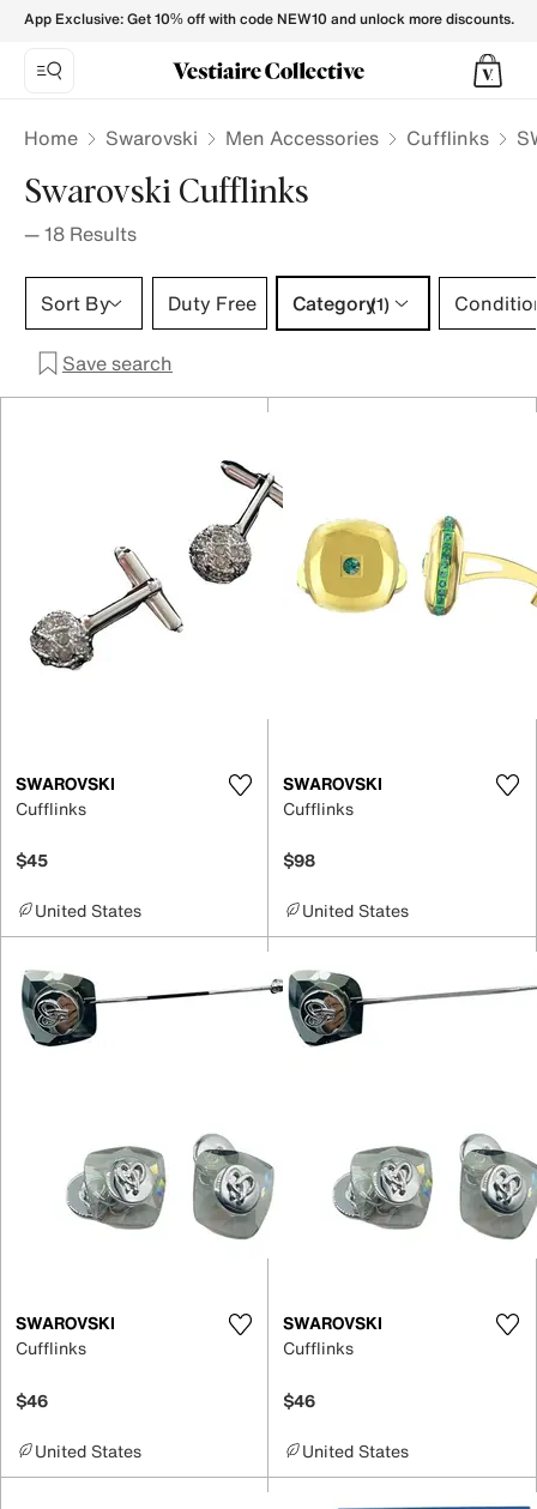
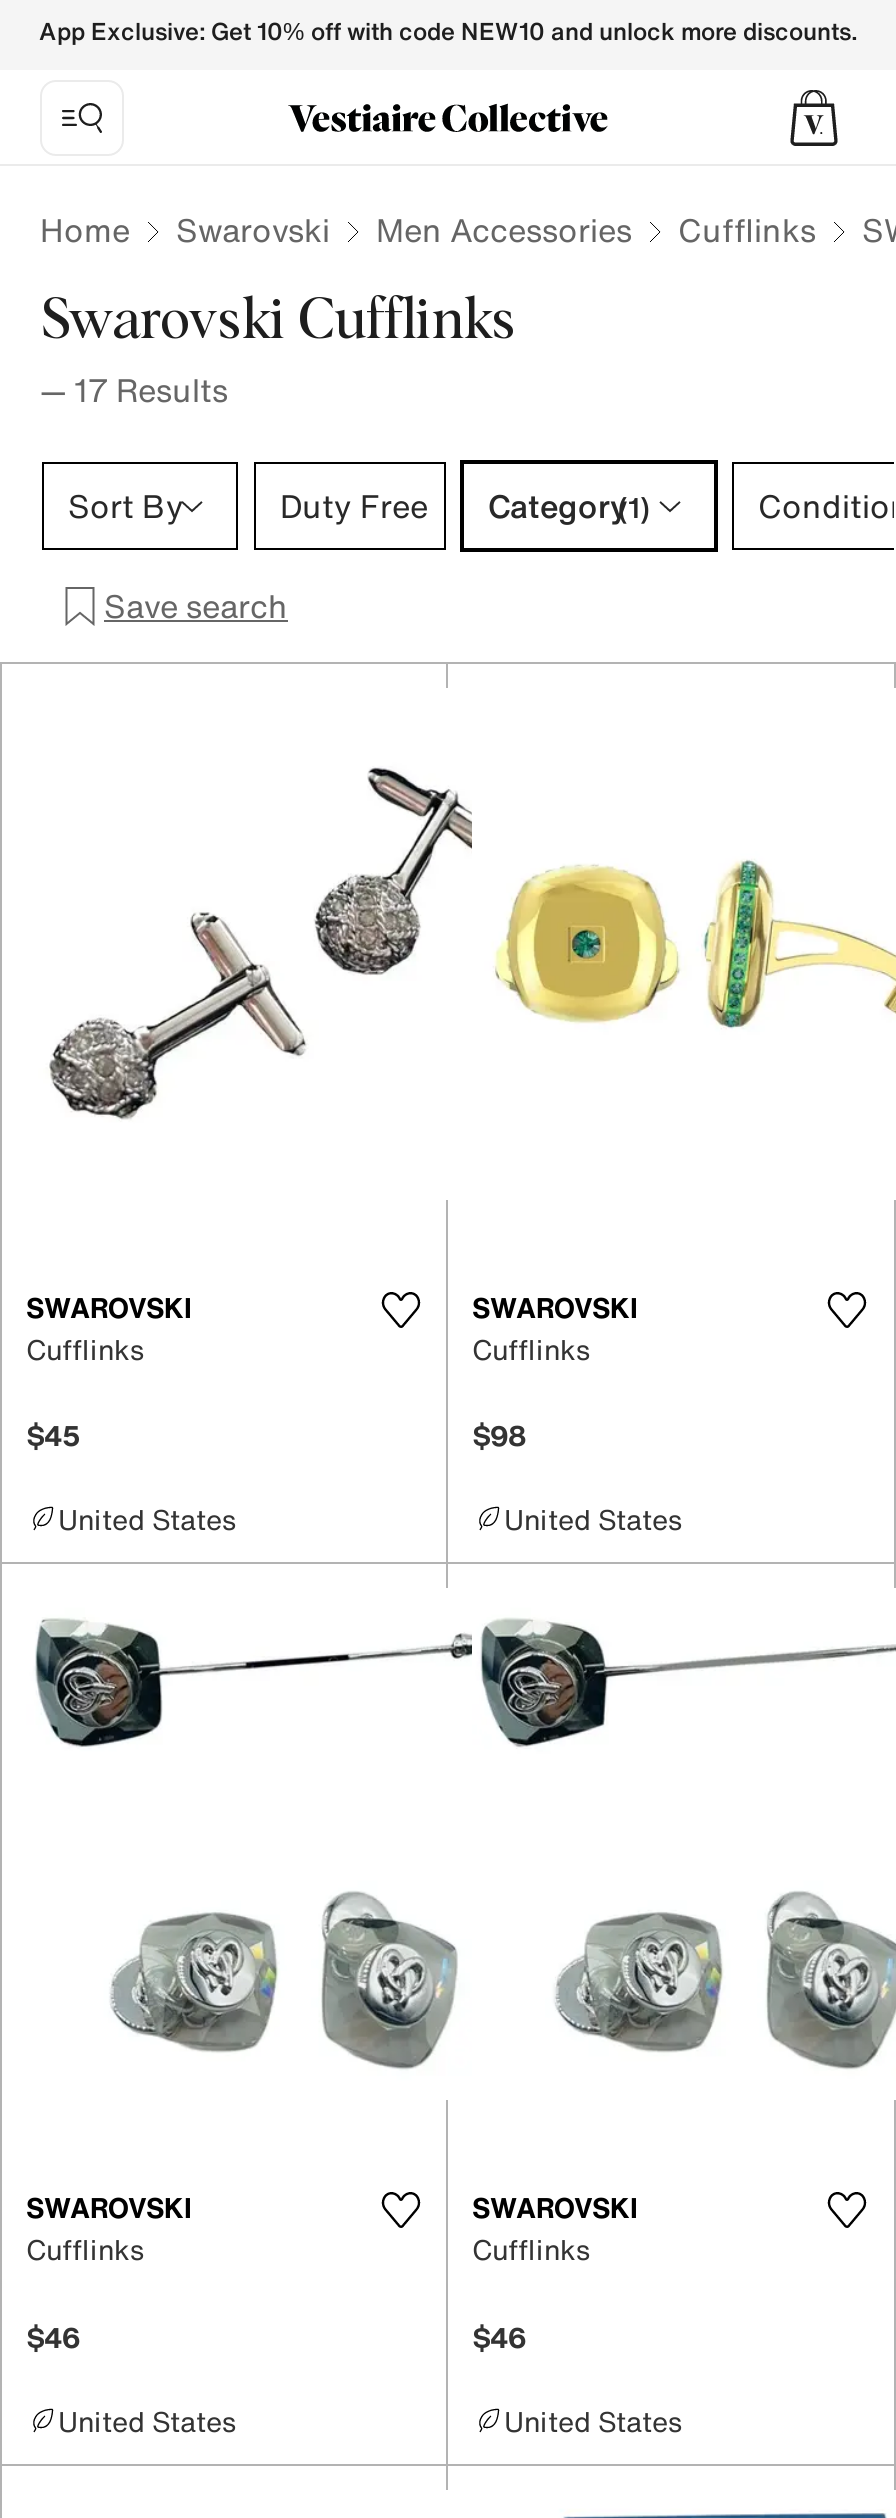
[24,219,137,248] — 18 Results -> [40,366,228,414] — 17 Results

